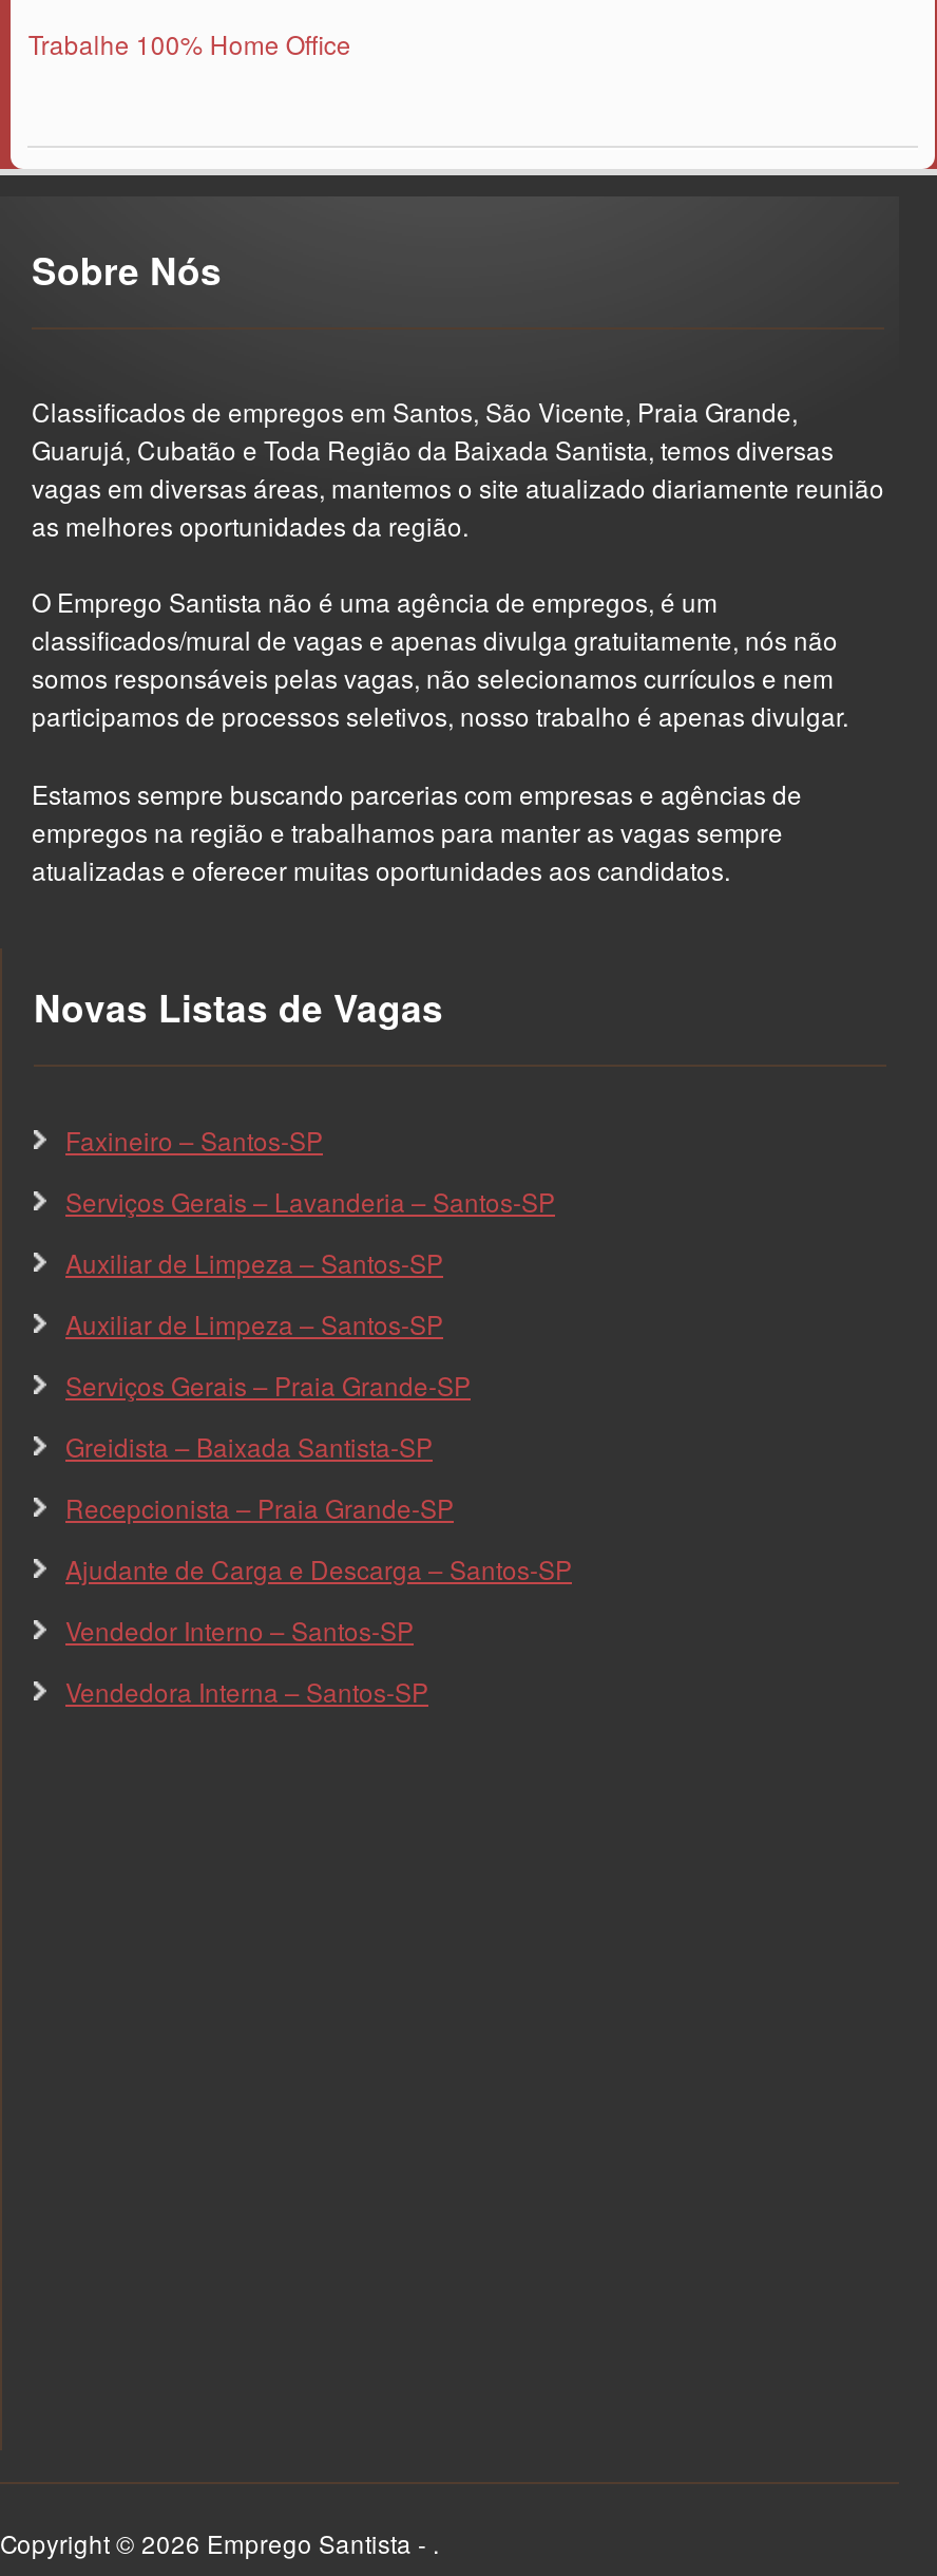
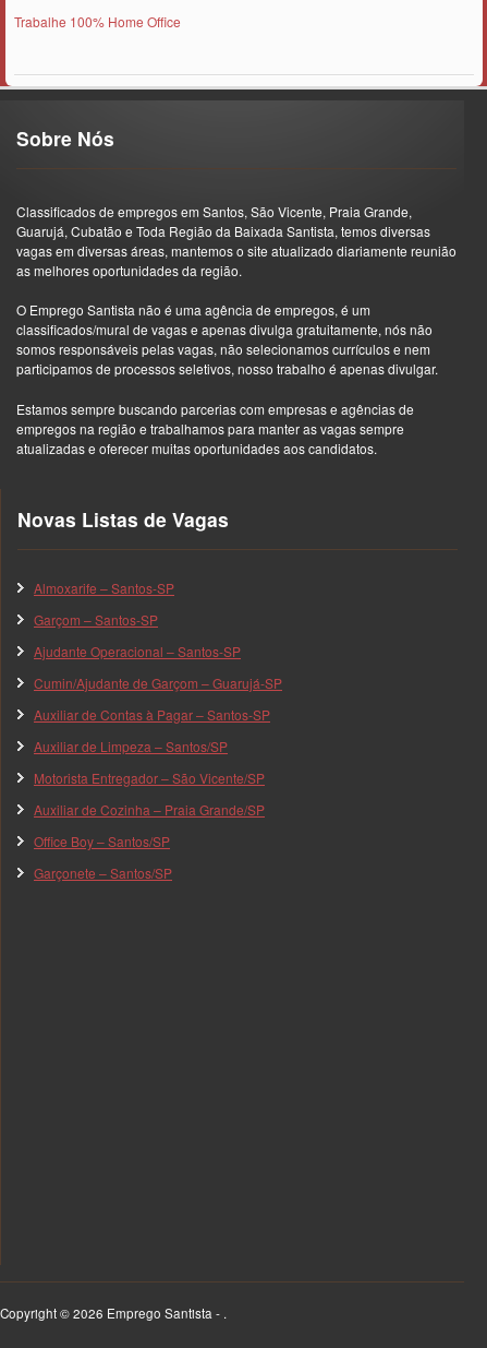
[65,1122,323,1158] Faxineiro – Santos-SP -> [34,579,174,597] Almoxarife – Santos-SP
[65,1183,555,1219] Serviços Gerais – Lavanderia – Santos-SP -> [34,610,158,629] Garçom – Santos-SP
[65,1244,443,1280] Auxiliar de Limpeza – Santos-SP -> [34,642,241,660] Ajudante Operacional – Santos-SP
[65,1306,443,1342] Auxiliar de Limpeza – Santos-SP -> [34,674,282,692] Cumin/Ajudante de Garçom – Guarujá-SP
[65,1367,471,1403] Serviços Gerais – Praia Grande-SP -> [34,705,270,724] Auxiliar de Contas à Pagar – Santos-SP
[65,1428,433,1464] Greidista – Baixada Santista-SP -> [34,737,228,755] Auxiliar de Limpeza – Santos/SP
[65,1489,454,1525] Recepcionista – Praia Grande-SP -> [34,769,265,787] Motorista Entregador – São Vicente/SP
[65,1551,572,1587] Ajudante de Carga e Descarga – Santos-SP -> [34,800,265,819] Auxiliar de Cozinha – Praia Grande/SP
[65,1612,414,1648] Vendedor Interno – Santos-SP -> [34,832,170,850] Office Boy – Santos/SP
[65,1673,428,1709] Vendedora Interna – Santos-SP -> [34,863,172,882] Garçonete – Santos/SP

